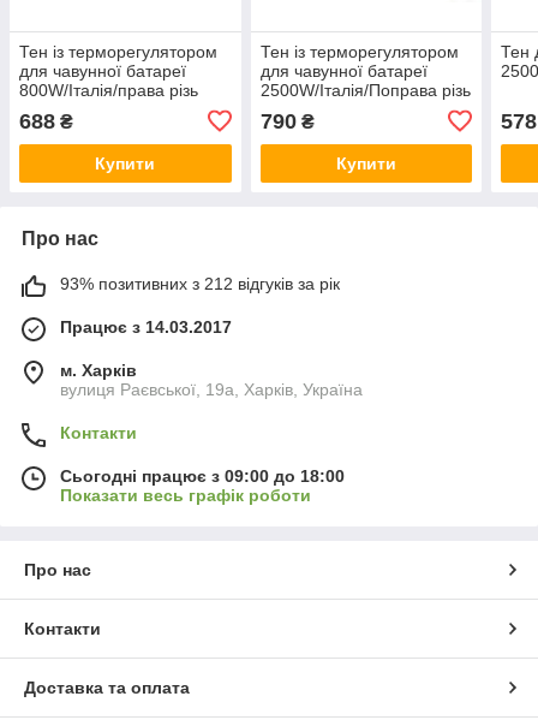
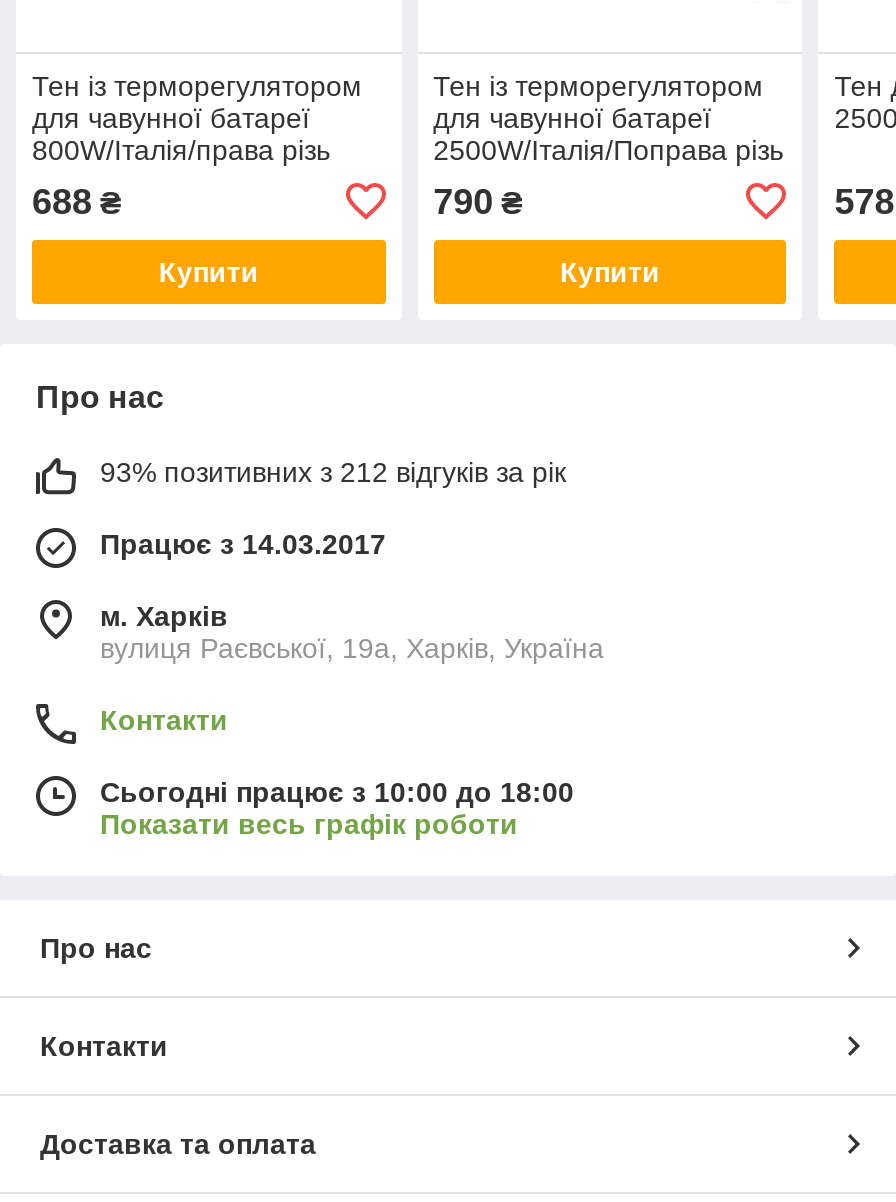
[60,466,345,485] Сьогодні працює з 09:00 до 18:00 -> [100,776,574,808] Сьогодні працює з 10:00 до 18:00

